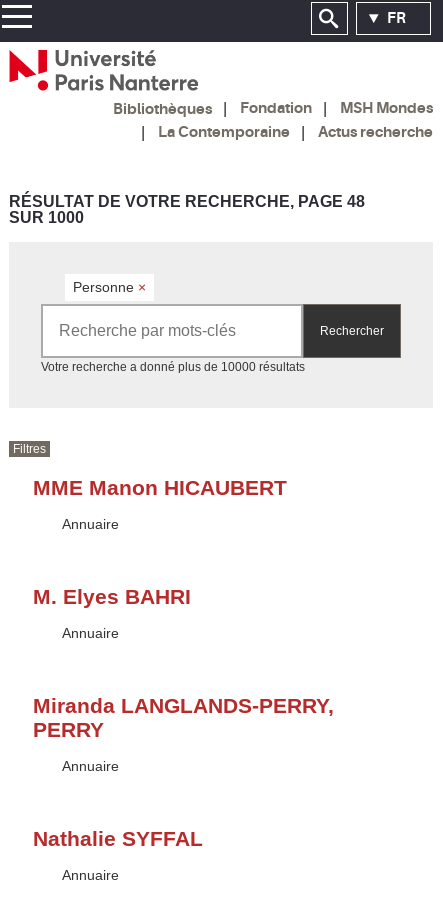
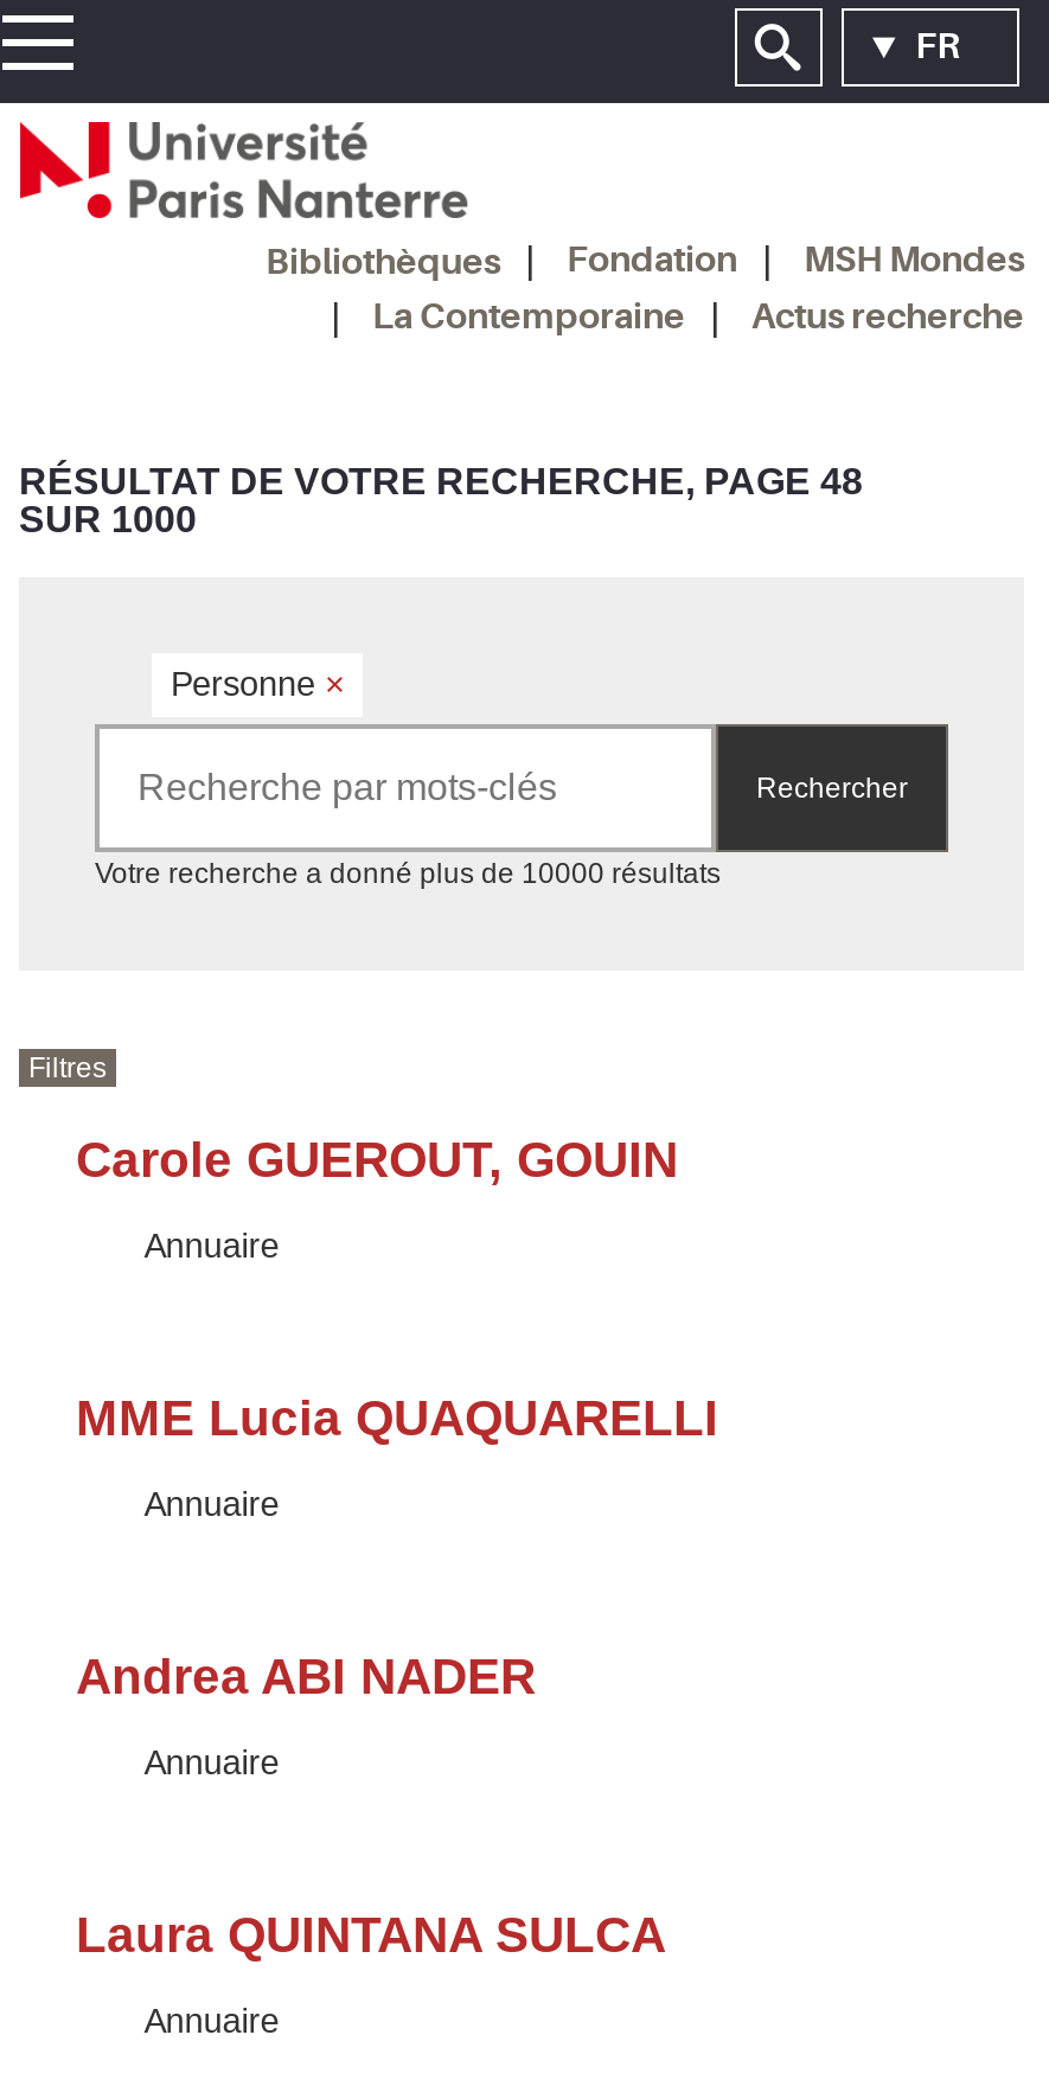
[33,476,287,499] MME Manon HICAUBERT -> [76,1133,678,1187] Carole GUEROUT, GOUIN
[33,585,191,608] M. Elyes BAHRI -> [76,1391,718,1446] MME Lucia QUAQUARELLI
[33,694,334,741] Miranda LANGLANDS-PERRY, | PERRY -> [76,1649,536,1704] Andrea ABI NADER
[33,827,203,850] Nathalie SYFFAL -> [76,1908,666,1962] Laura QUINTANA SULCA

